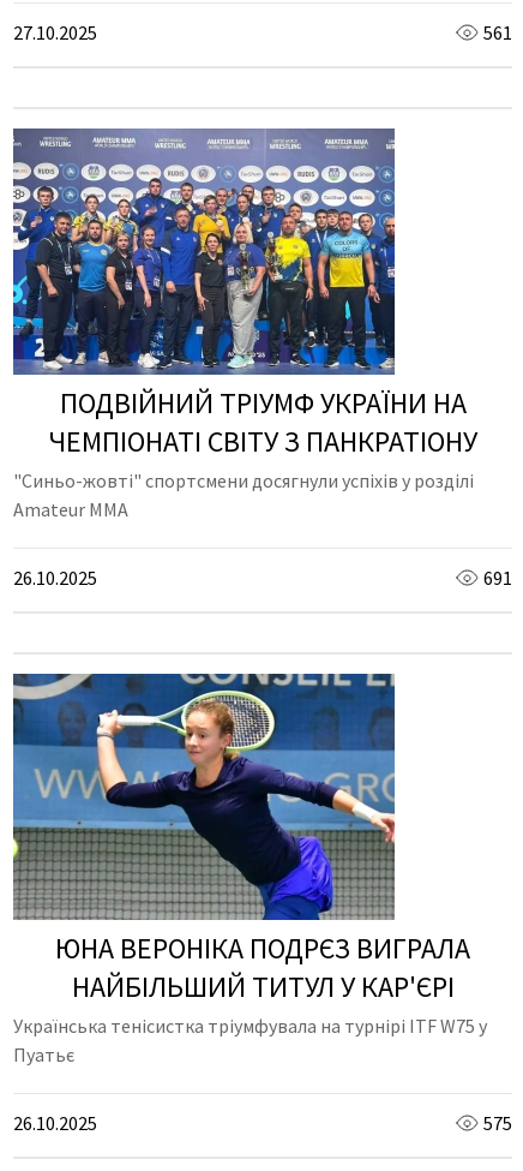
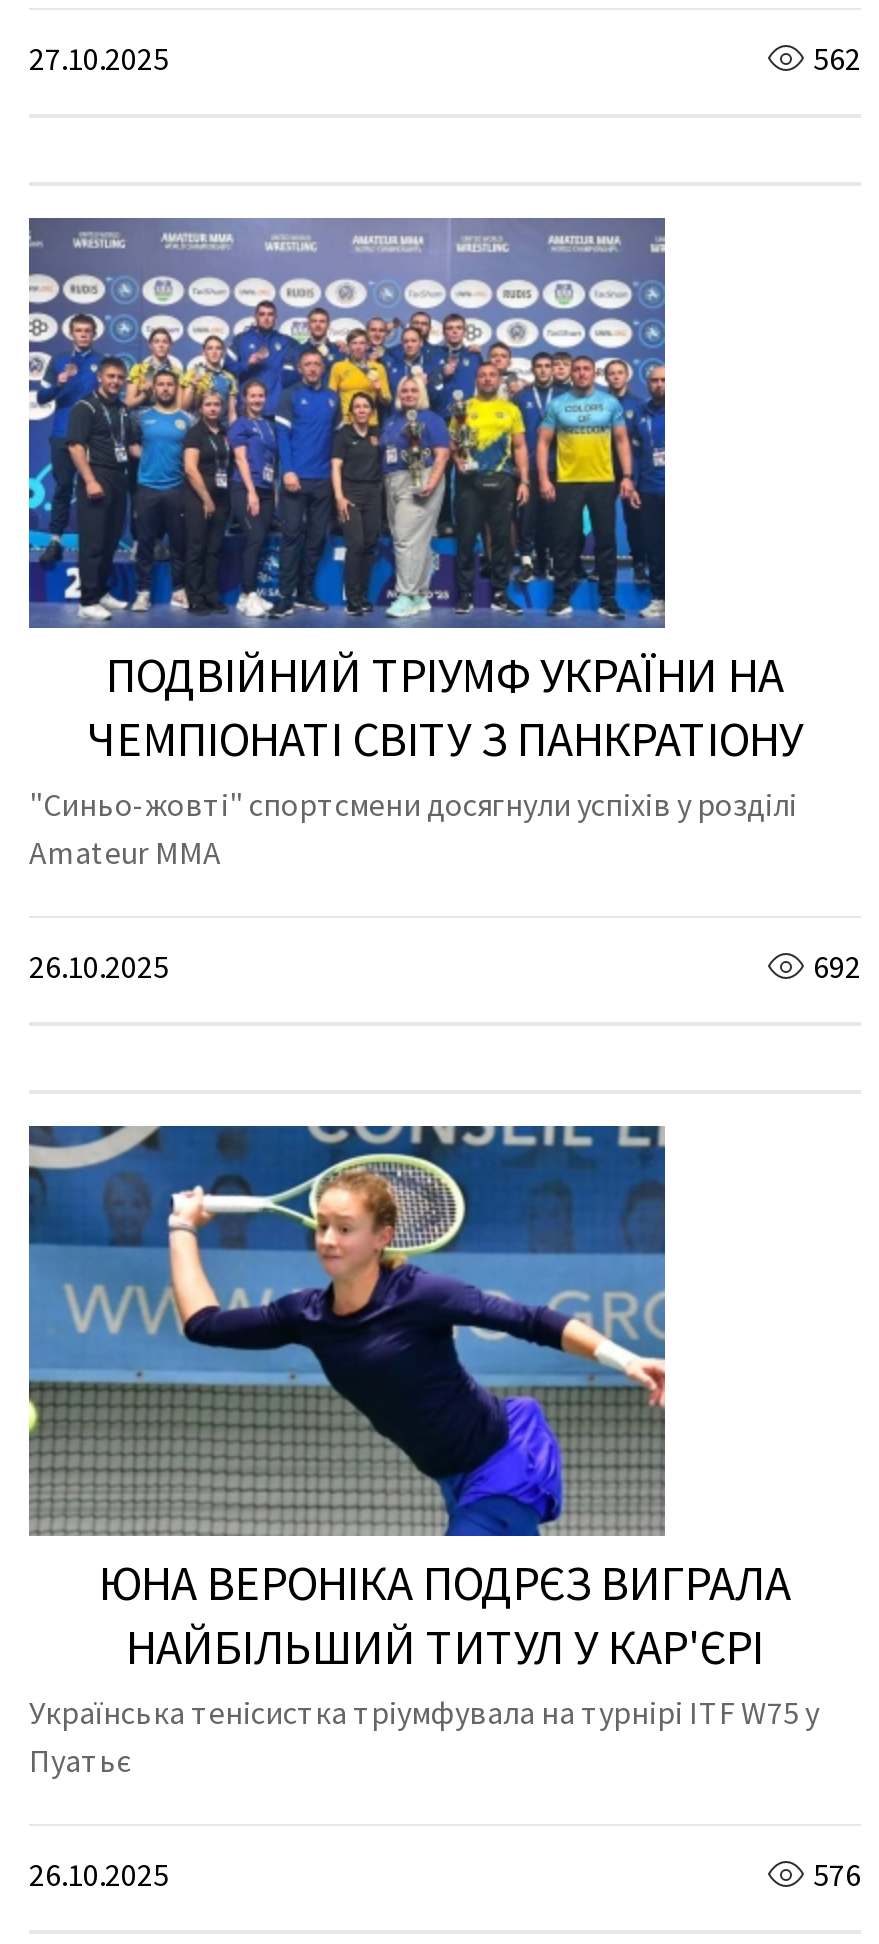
[483,20,512,44] 561 -> [813,38,861,78] 562
[483,566,512,590] 691 -> [813,946,861,986] 692
[483,1111,512,1135] 575 -> [813,1854,861,1894] 576

